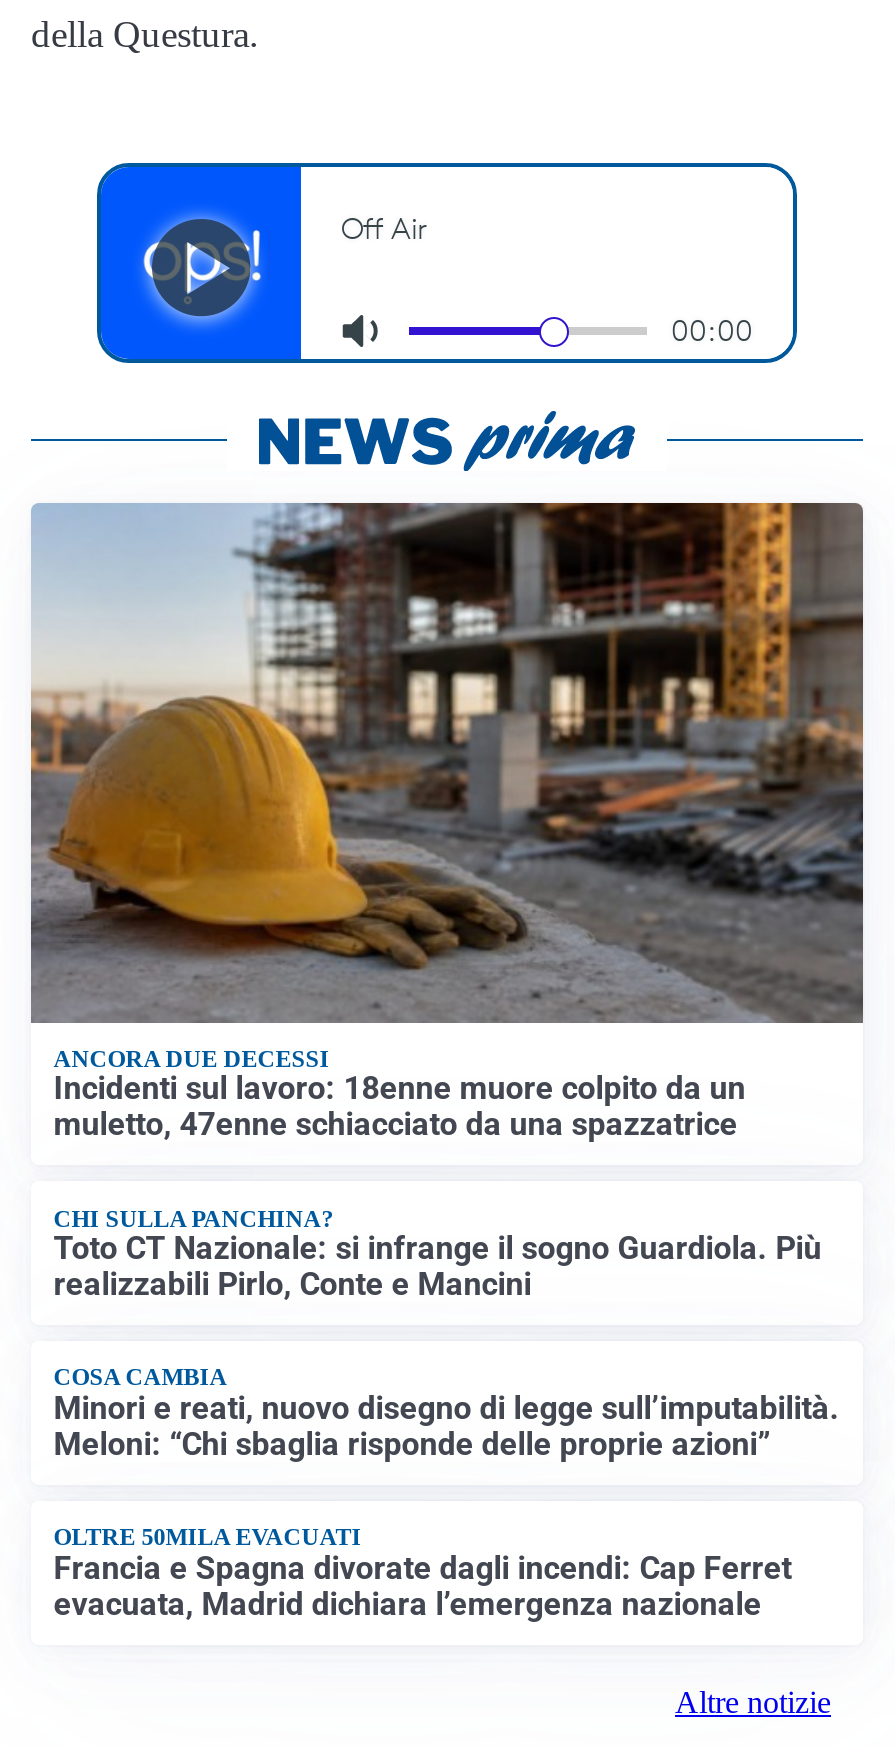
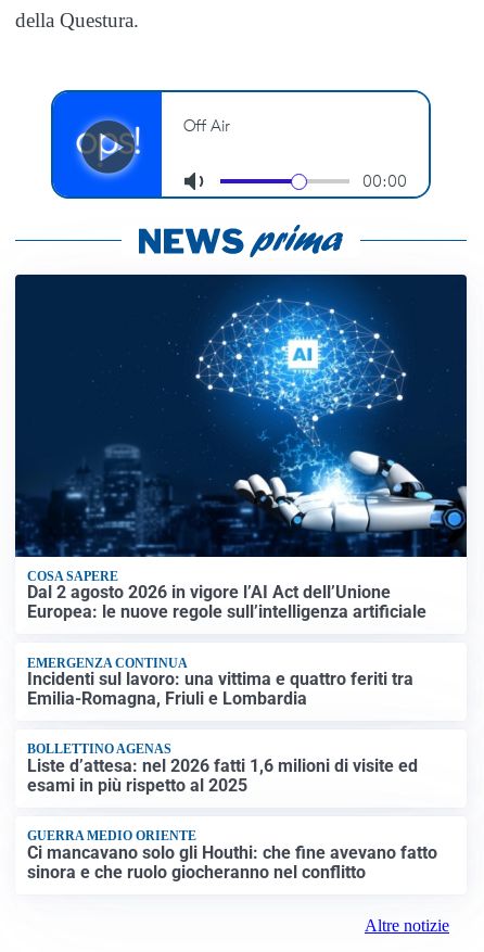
[29,501,865,1144] [image] | ANCORA DUE DECESSI | Incidenti sul lavoro: 18enne muore colpito da un | muletto, 47enne schiacciato da una spazzatrice -> [14,274,468,622] [image] | COSA SAPERE | Dal 2 agosto 2026 in vigore l’AI Act dell’Unione | Europea: le nuove regole sull’intelligenza artificiale
[53,1204,821,1303] CHI SULLA PANCHINA? | Toto CT Nazionale: si infrange il sogno Guardiola. Più | realizzabili Pirlo, Conte e Mancini -> [27,655,414,709] EMERGENZA CONTINUA | Incidenti sul lavoro: una vittima e quattro feriti tra | Emilia-Romagna, Friuli e Lombardia
[53,1364,839,1463] COSA CAMBIA | Minori e reati, nuovo disegno di legge sull’imputabilità. | Meloni: “Chi sbaglia risponde delle proprie azioni” -> [27,742,418,795] BOLLETTINO AGENAS | Liste d’attesa: nel 2026 fatti 1,6 milioni di visite ed | esami in più rispetto al 2025
[53,1523,791,1622] OLTRE 50MILA EVACUATI | Francia e Spagna divorate dagli incendi: Cap Ferret | evacuata, Madrid dichiara l’emergenza nazionale -> [27,828,438,882] GUERRA MEDIO ORIENTE | Ci mancavano solo gli Houthi: che fine avevano fatto | sinora e che ruolo giocheranno nel conflitto

